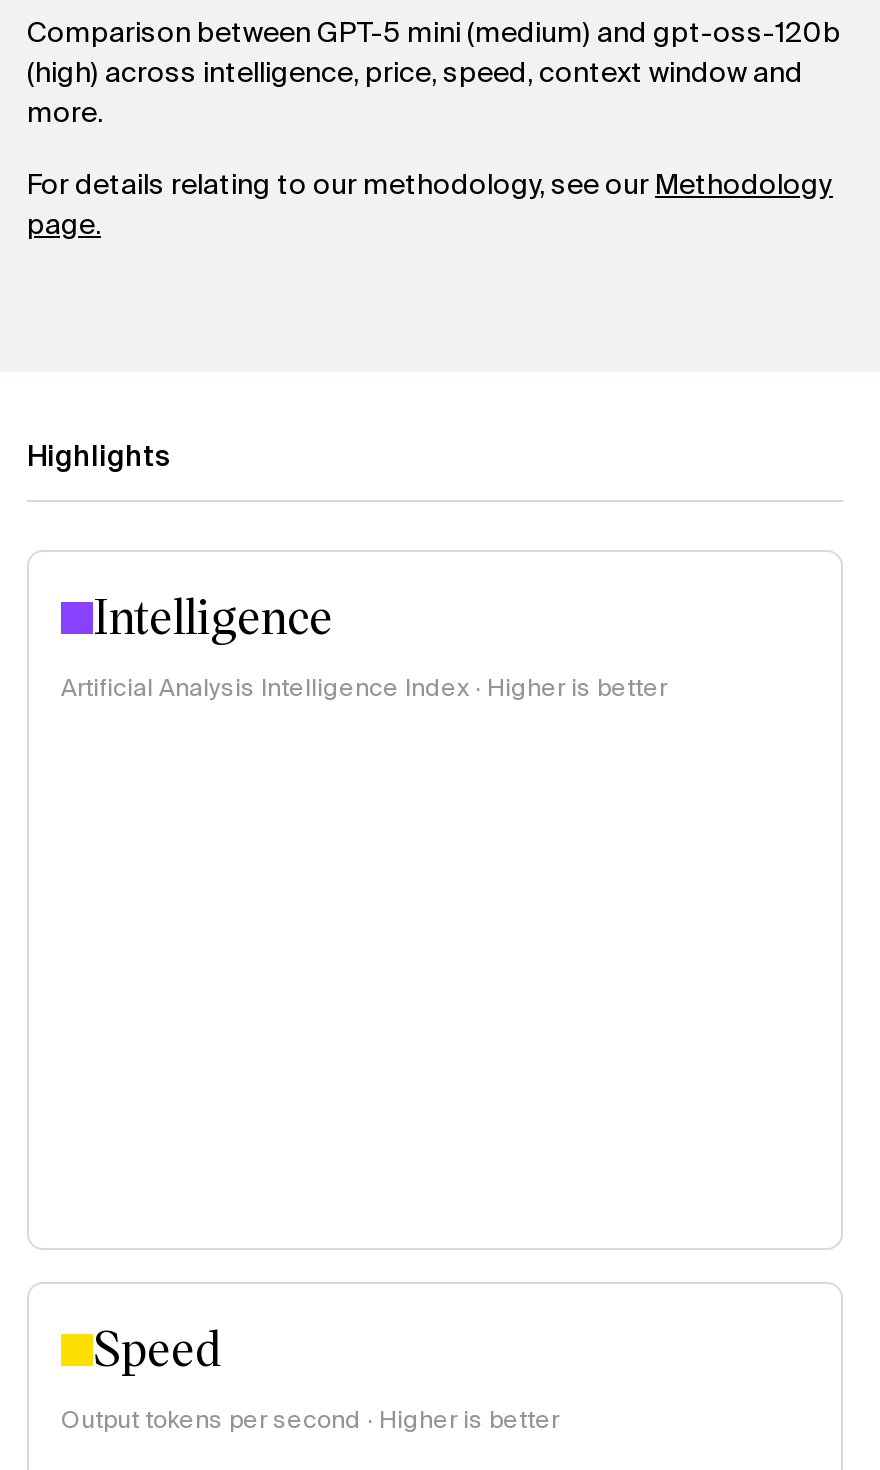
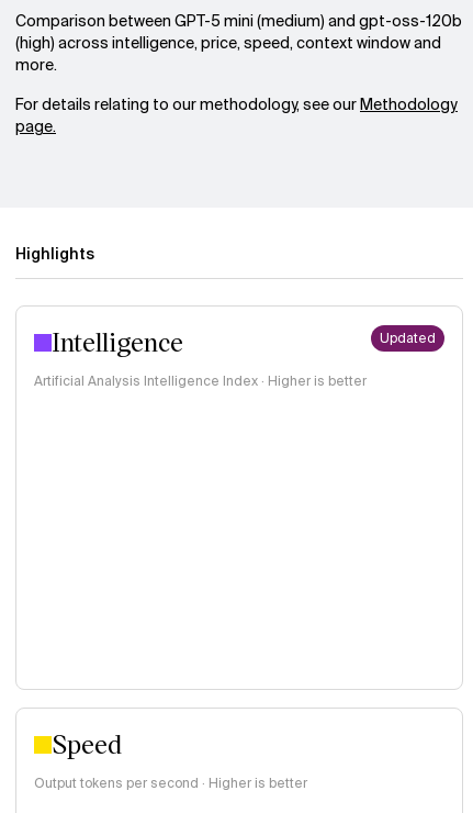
none -> [380,330,436,347] Updated

